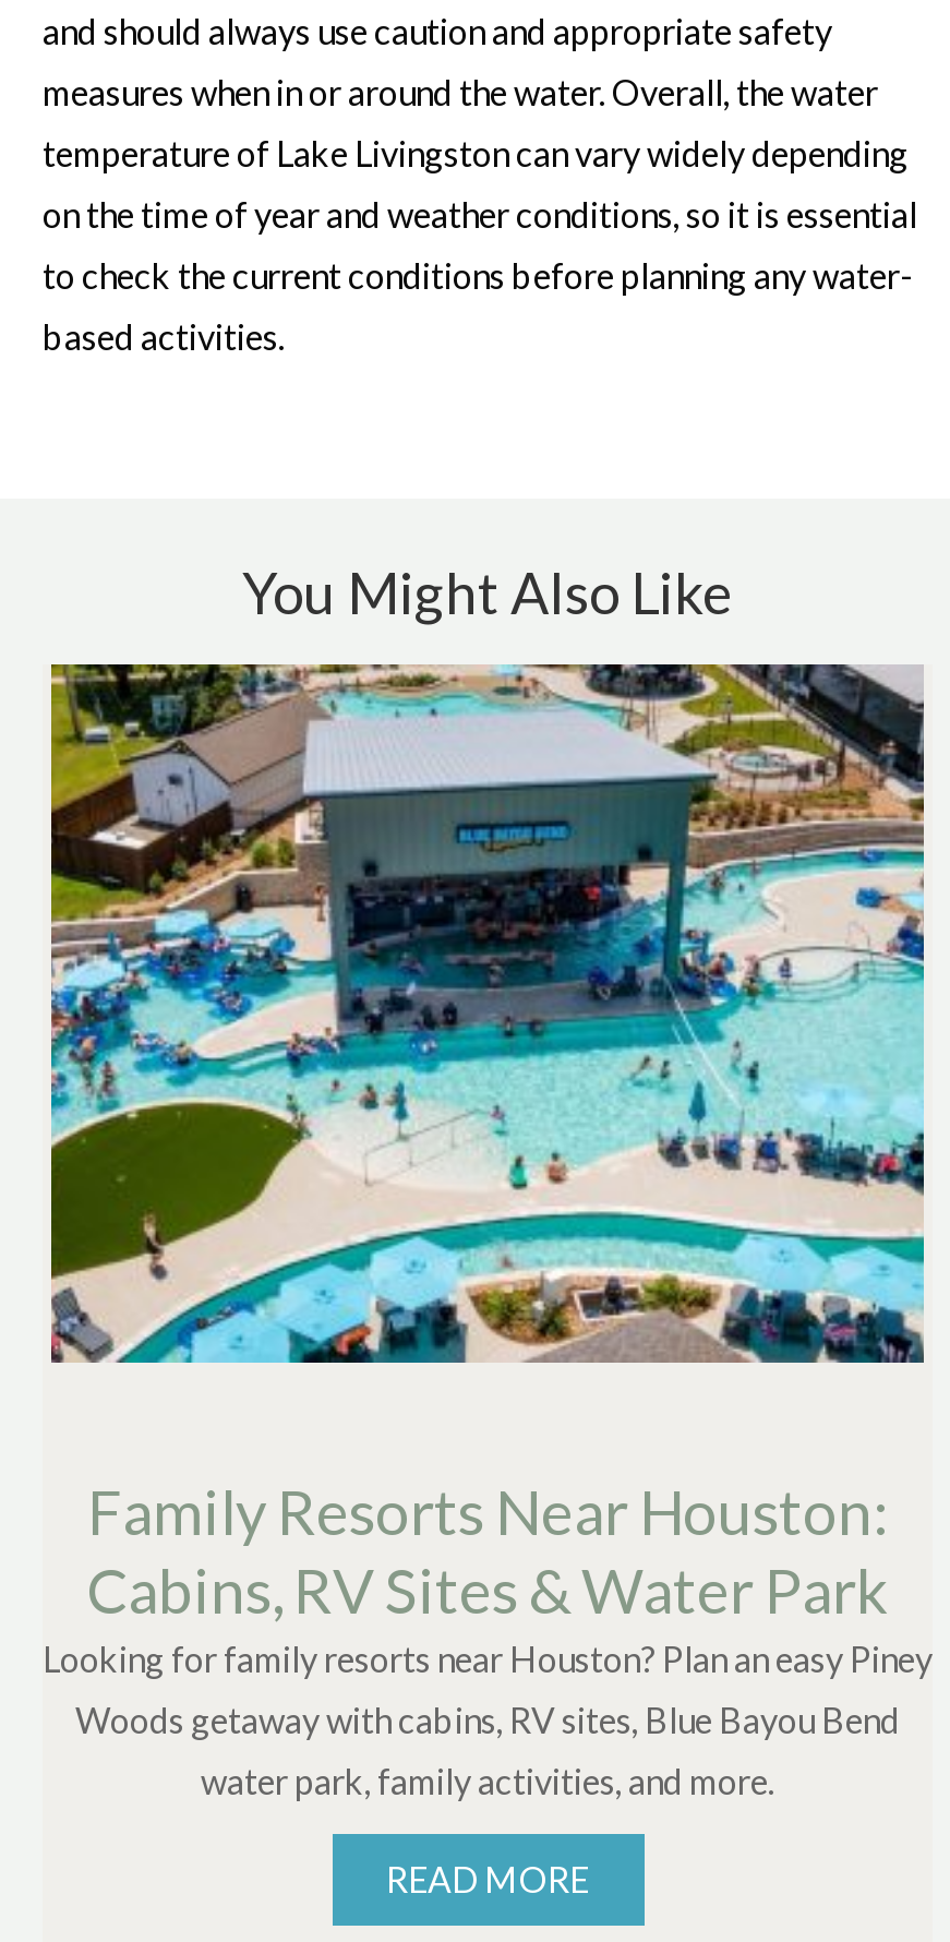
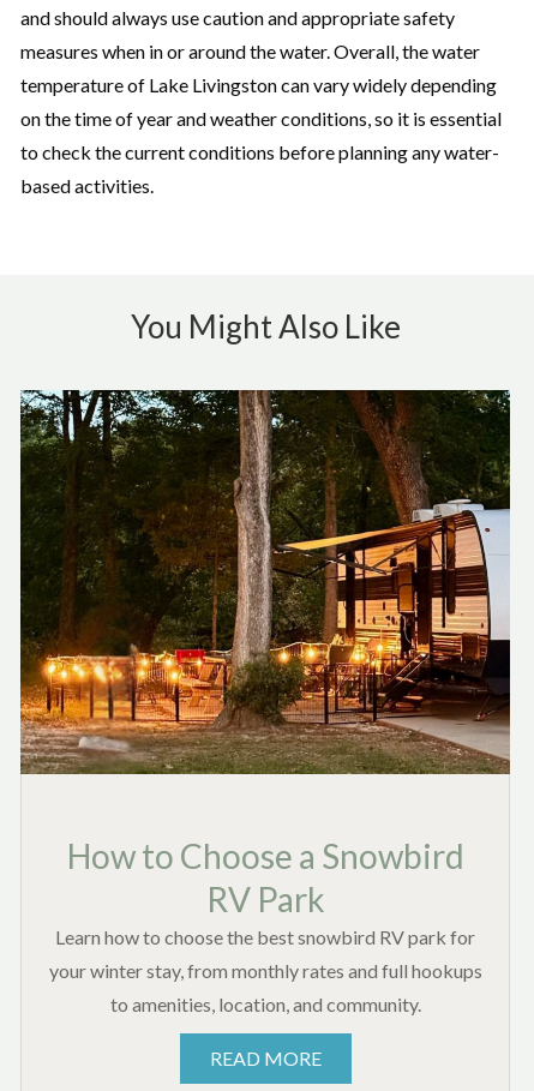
[43,662,933,1365] [image] -> [19,389,511,775] [image]
[43,1474,933,1679] Family Resorts Near Houston: | Cabins, RV Sites & Water Park | Looking for family resorts near Houston? Plan an easy Piney -> [55,835,475,948] How to Choose a Snowbird | RV Park | Learn how to choose the best snowbird RV park for
[75,1698,900,1740] Woods getaway with cabins, RV sites, Blue Bayou Bend -> [49,959,482,982] your winter stay, from monthly rates and full hookups
[201,1759,774,1801] water park, family activities, and more. -> [110,992,421,1015] to amenities, location, and community.

